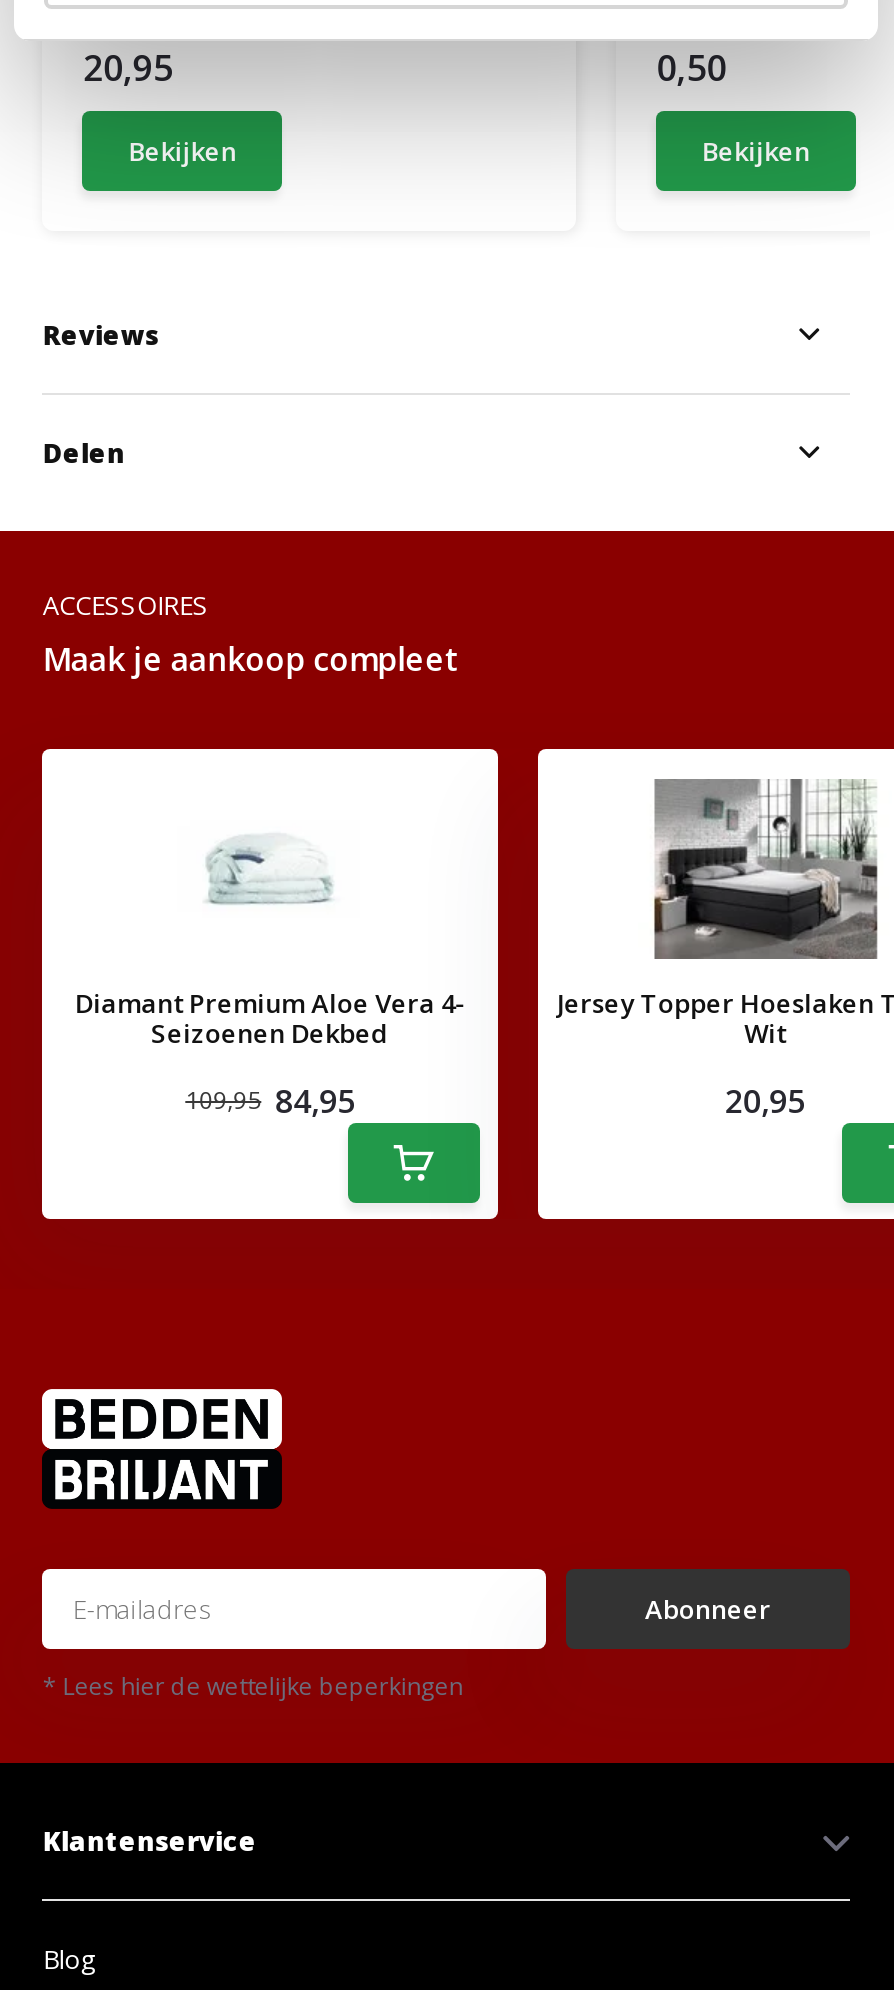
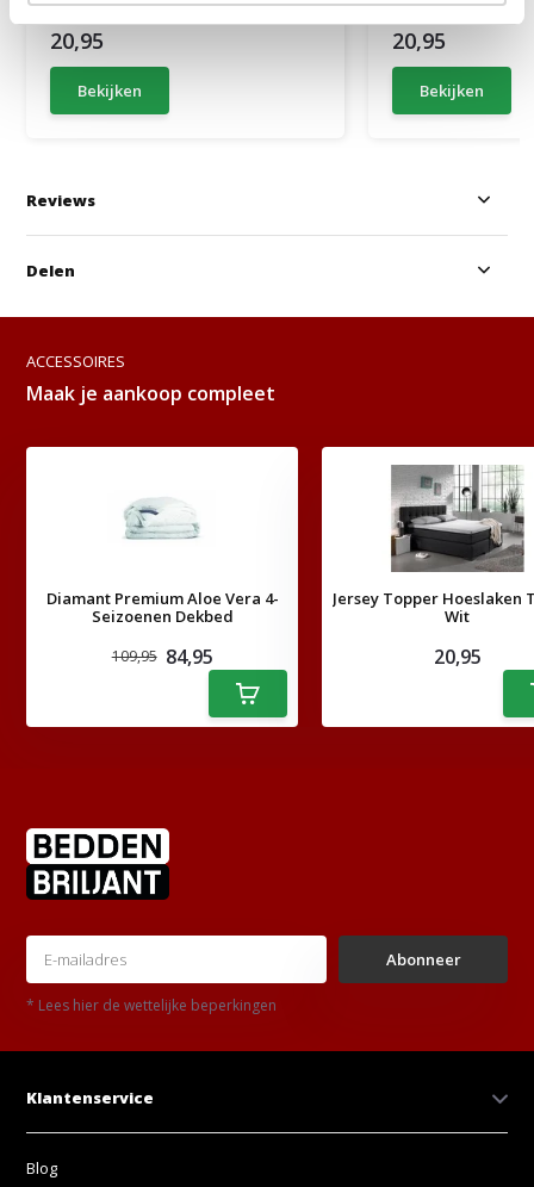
[656,42,726,90] 0,50 -> [392,26,446,54] 20,95

